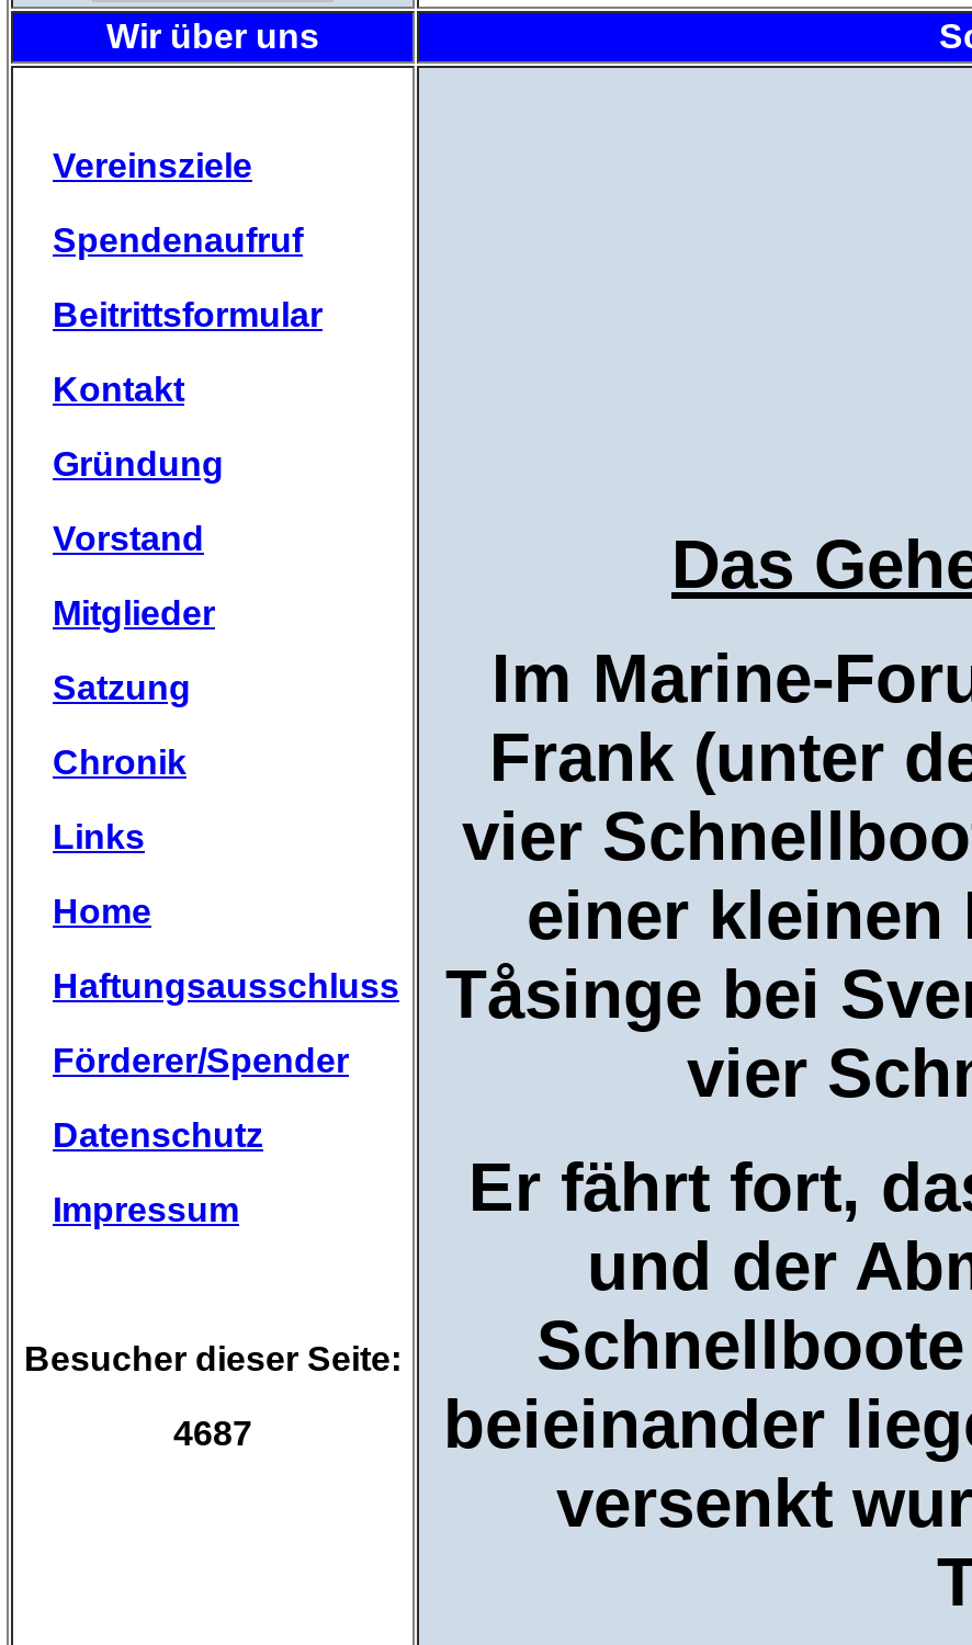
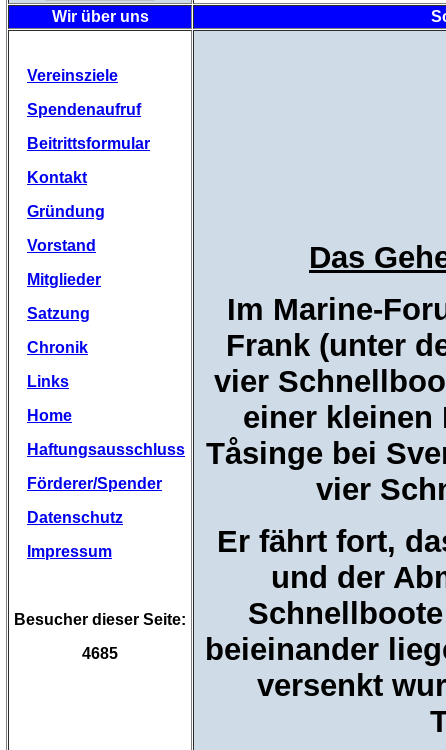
[173,1415,252,1452] 4687 -> [82,645,118,662] 4685

